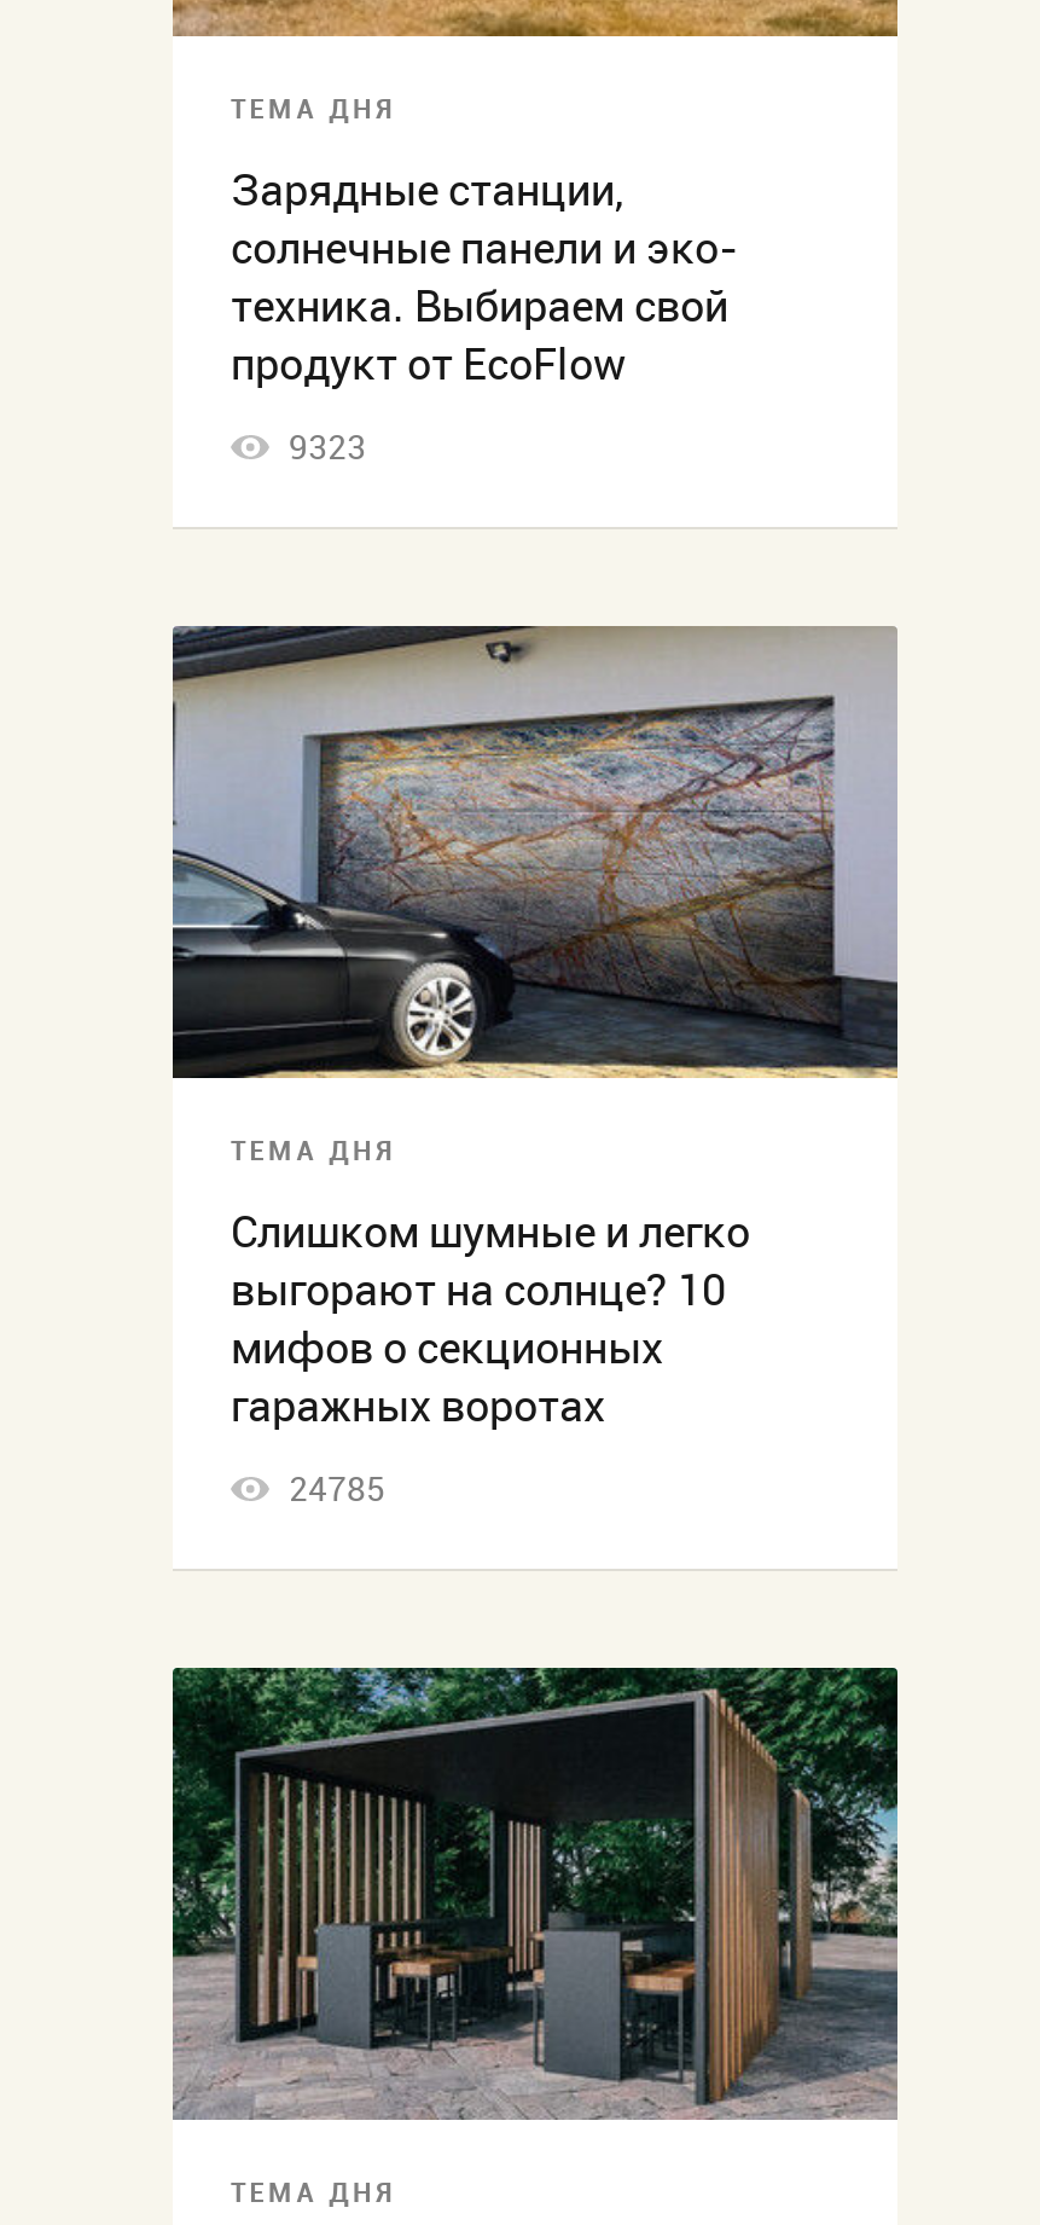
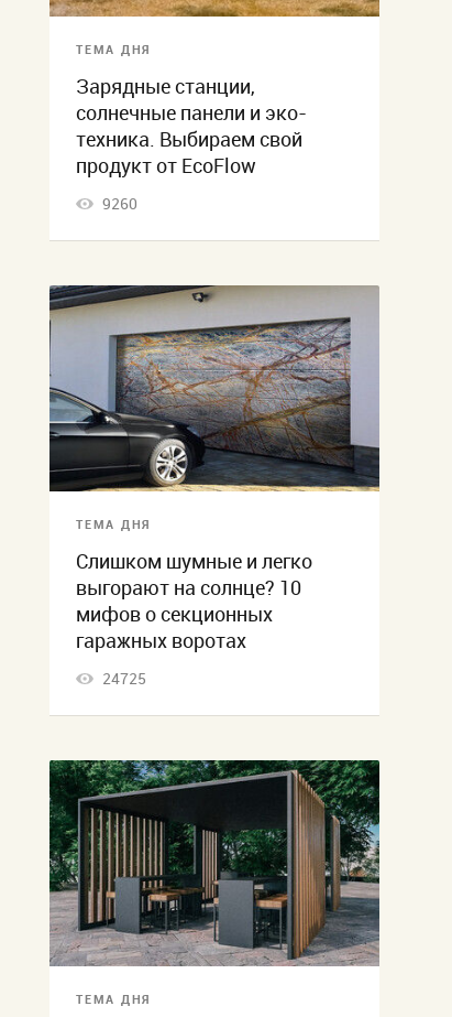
[289,428,366,467] 9323 -> [102,195,137,213] 9260
[289,1470,385,1508] 24785 -> [102,670,146,688] 24725

